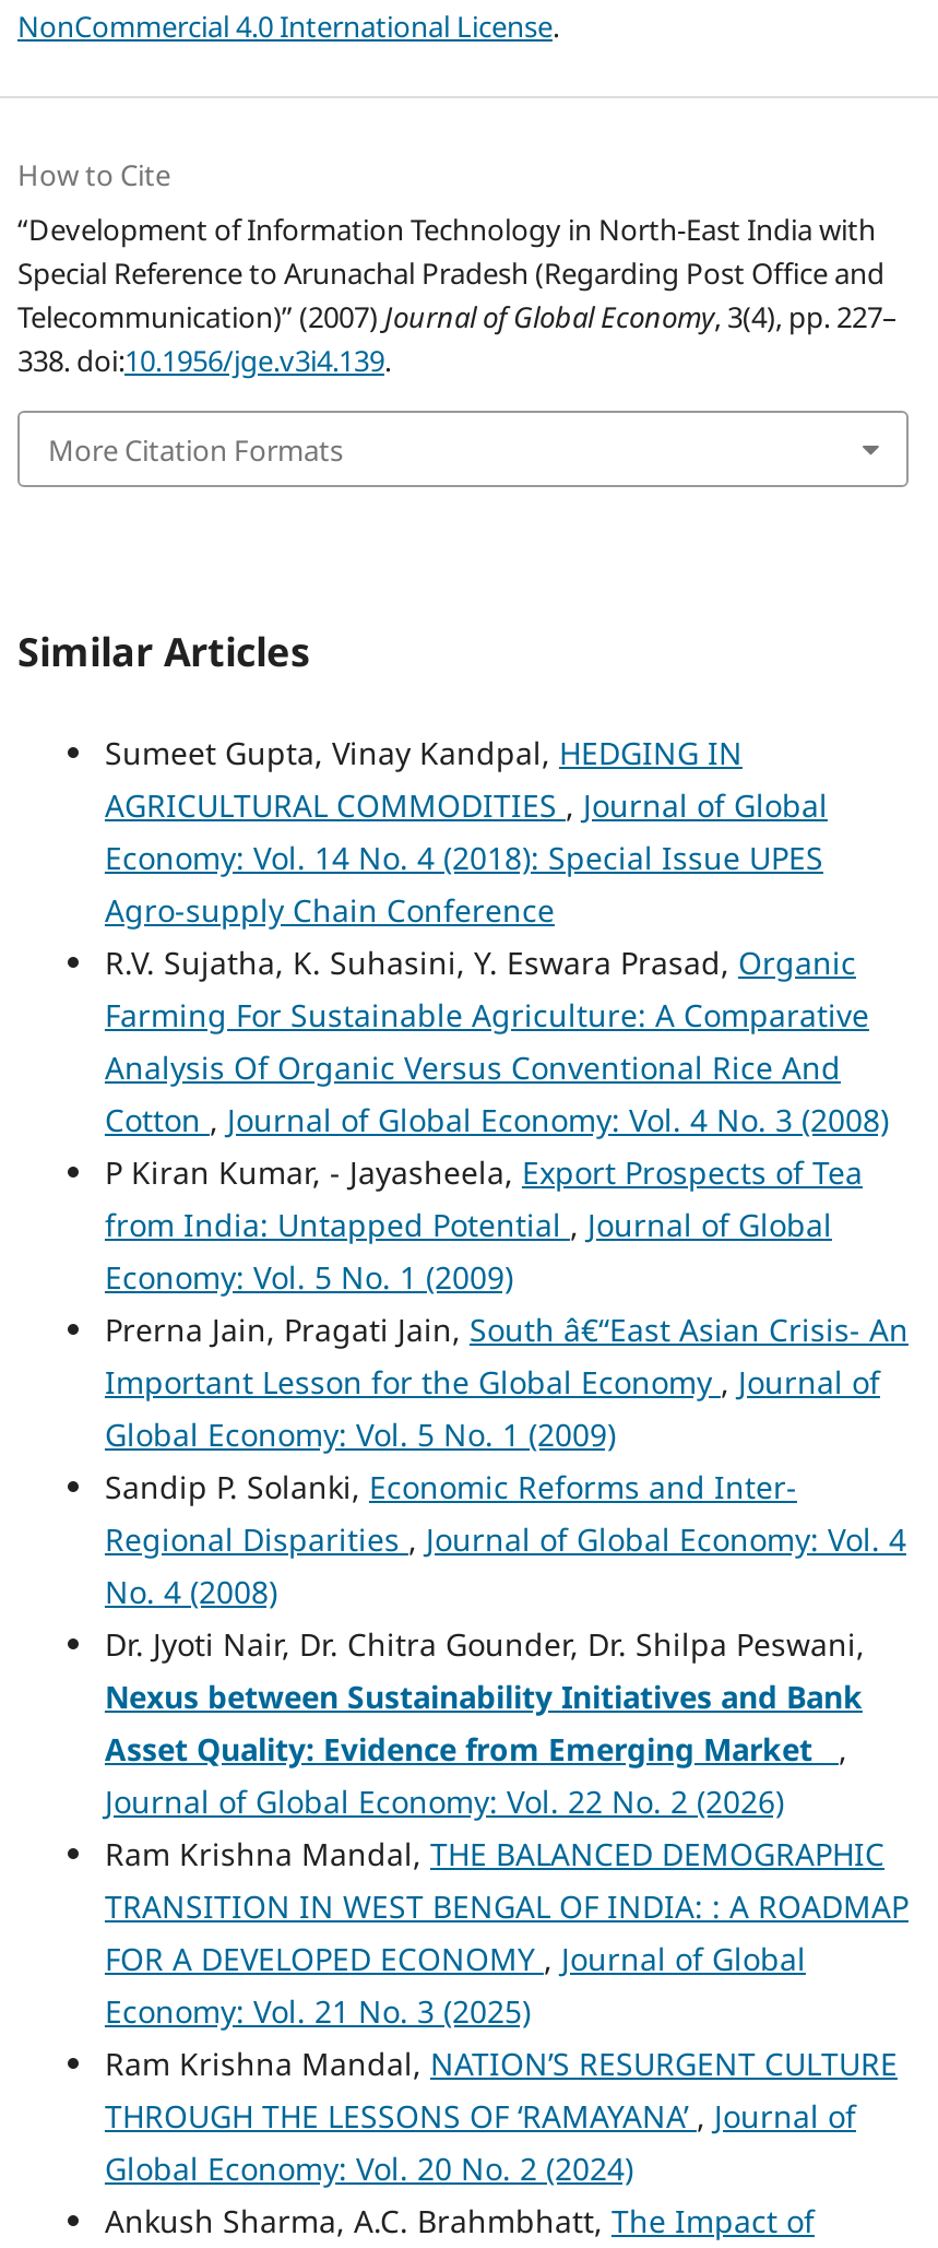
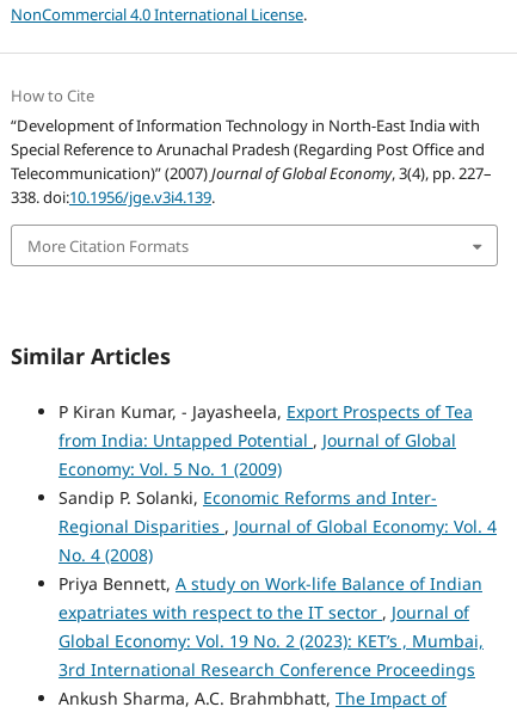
[105,731,889,1140] Sumeet Gupta, Vinay Kandpal, HEDGING IN | AGRICULTURAL COMMODITIES, Journal of Global | Economy: Vol. 14 No. 4 (2018): Special Issue UPES | Agro-supply Chain Conference | R.V. Sujatha, K. Suhasini, Y. Eswara Prasad, Organic | Farming For Sustainable Agriculture: A Comparative | Analysis Of Organic Versus Conventional Rice And | Cotton, Journal of Global Economy: Vol. 4 No. 3 (2008) -> none
[105,1308,909,1455] Prerna Jain, Pragati Jain, South â€“East Asian Crisis- An | Important Lesson for the Global Economy, Journal of | Global Economy: Vol. 5 No. 1 (2009) -> none
[105,1623,909,2189] Dr. Jyoti Nair, Dr. Chitra Gounder, Dr. Shilpa Peswani, | Nexus between Sustainability Initiatives and Bank | Asset Quality: Evidence from Emerging Market , | Journal of Global Economy: Vol. 22 No. 2 (2026) | Ram Krishna Mandal, THE BALANCED DEMOGRAPHIC | TRANSITION IN WEST BENGAL OF INDIA: : A ROADMAP | FOR A DEVELOPED ECONOMY, Journal of Global | Economy: Vol. 21 No. 3 (2025) | Ram Krishna Mandal, NATION’S RESURGENT CULTURE | THROUGH THE LESSONS OF ‘RAMAYANA’, Journal of | Global Economy: Vol. 20 No. 2 (2024) -> [59,572,484,681] Priya Bennett, A study on Work-life Balance of Indian | expatriates with respect to the IT sector, Journal of | Global Economy: Vol. 19 No. 2 (2023): KET’s , Mumbai, | 3rd International Research Conference Proceedings

